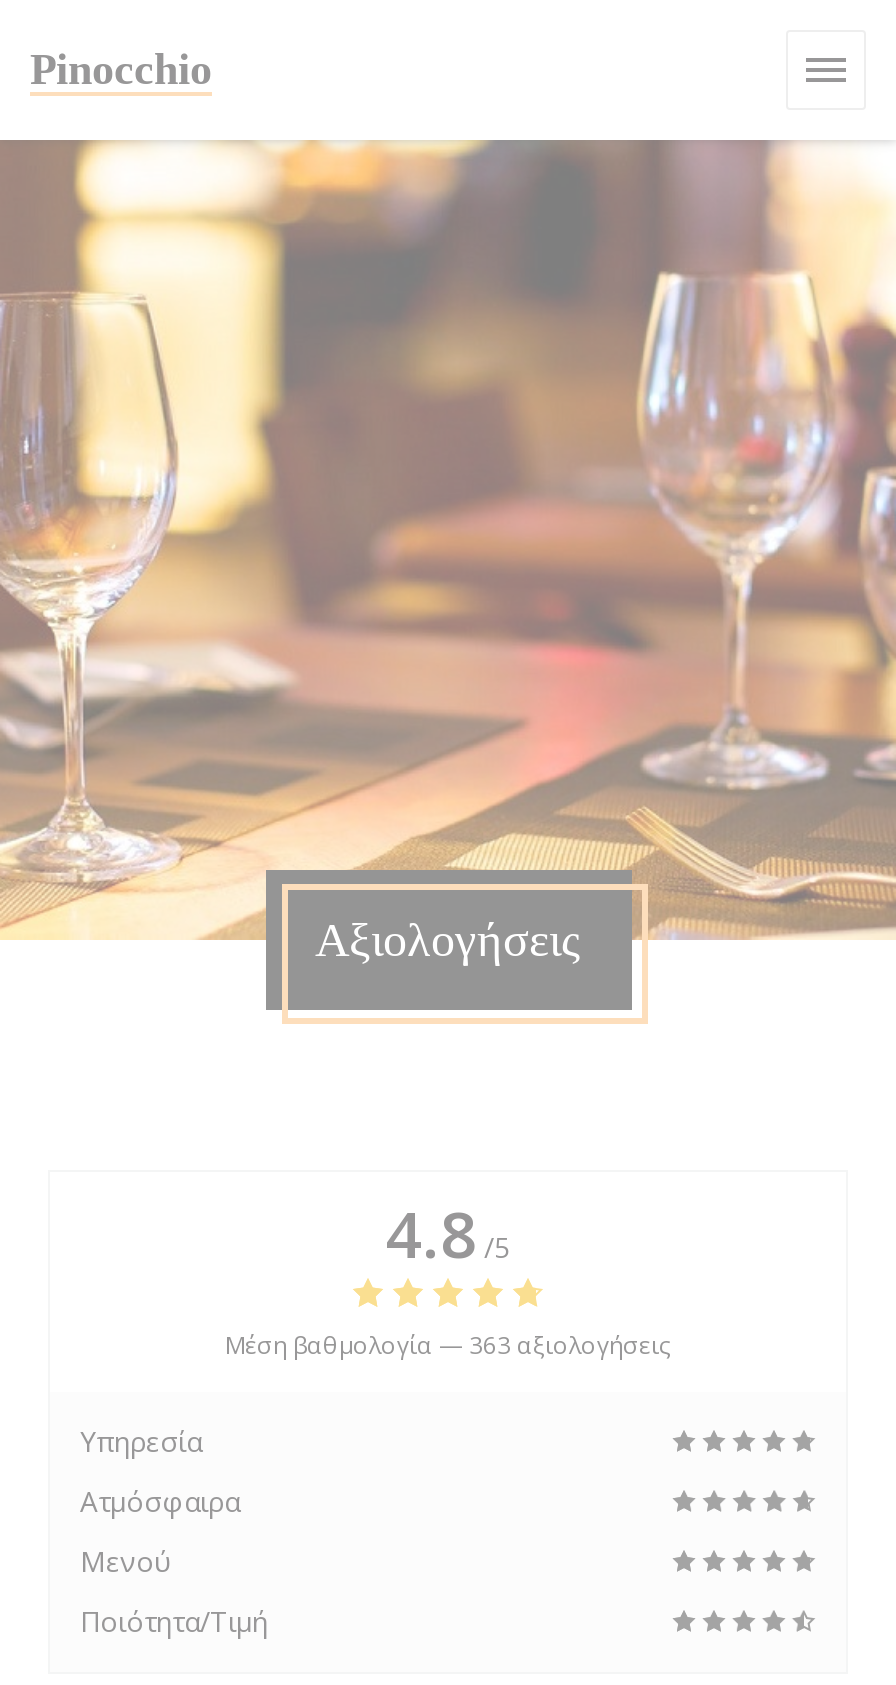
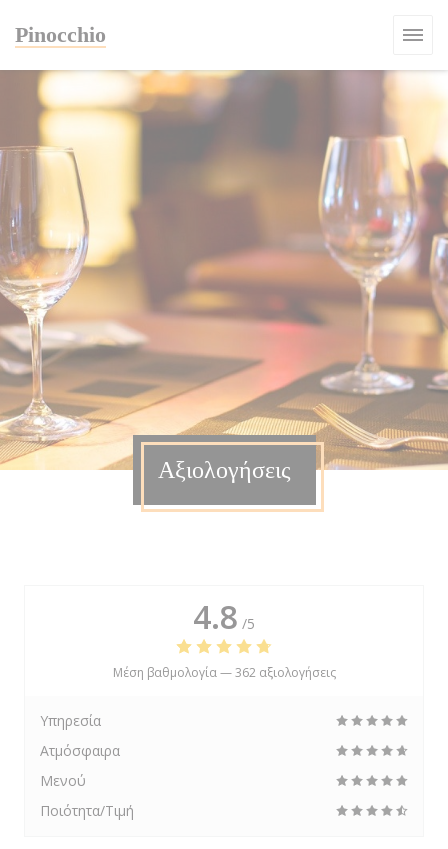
[225,1328,671,1362] Μέση βαθμολογία — 363 αξιολογήσεις -> [112,664,335,681] Μέση βαθμολογία — 362 αξιολογήσεις

